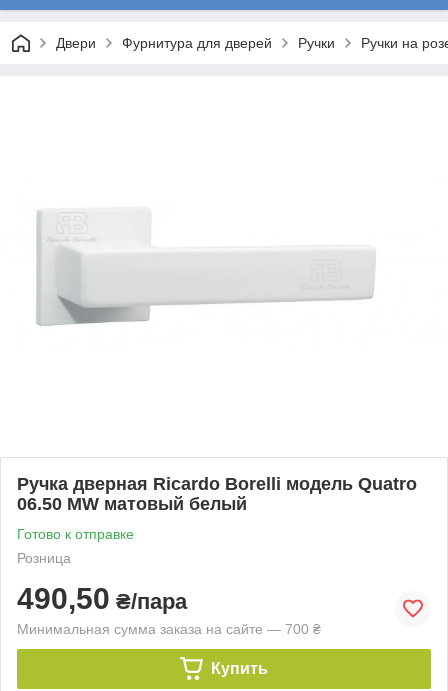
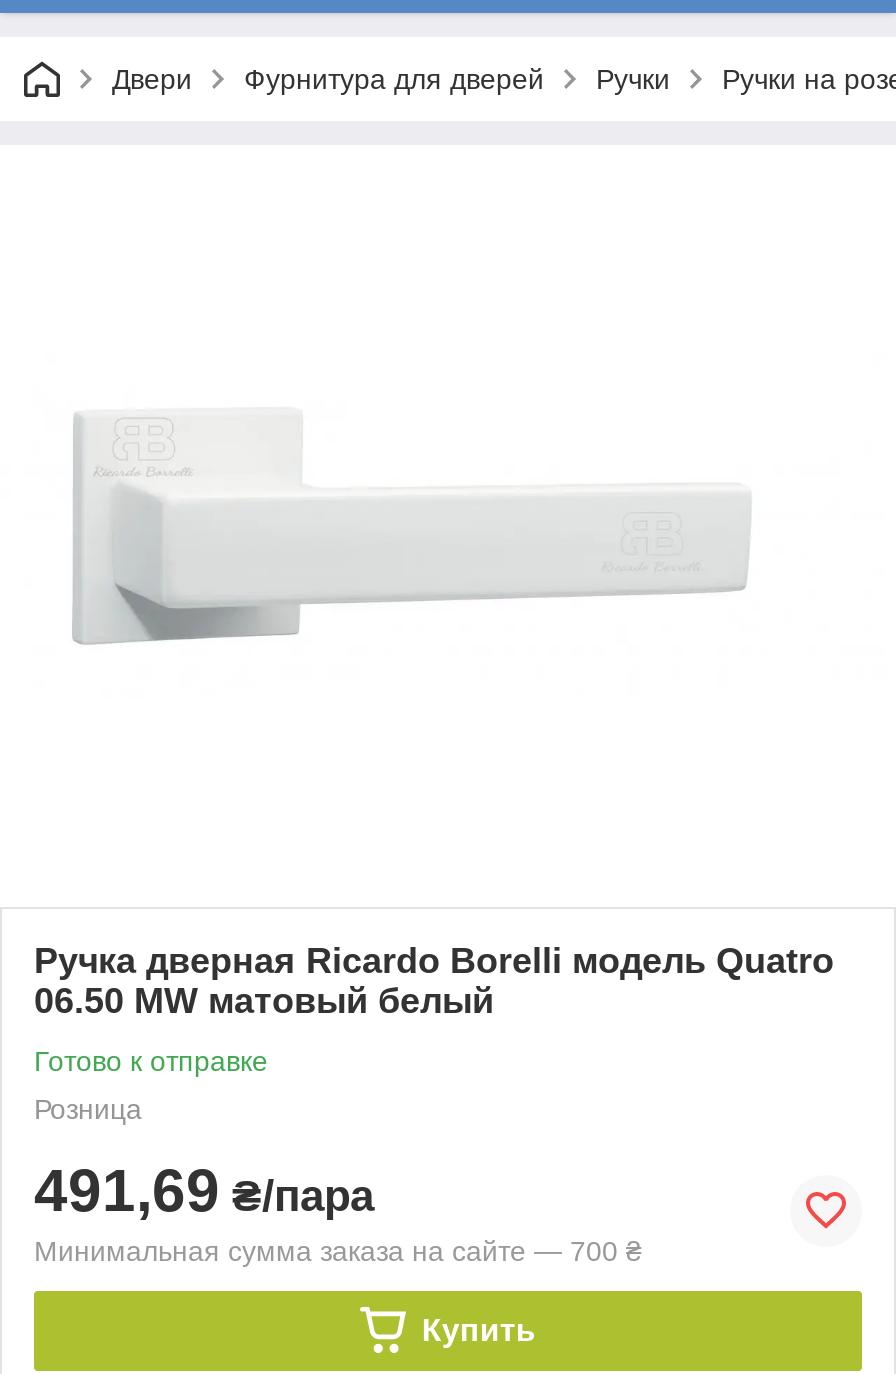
[17,582,187,615] 490,50 ₴/пара -> [34,1157,374,1223] 491,69 ₴/пара

